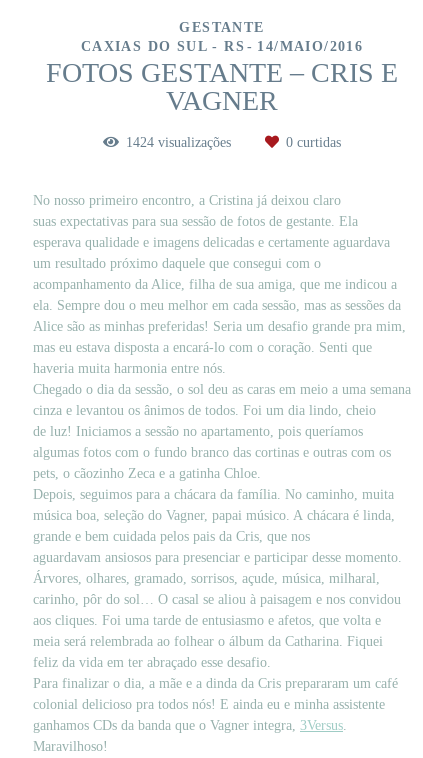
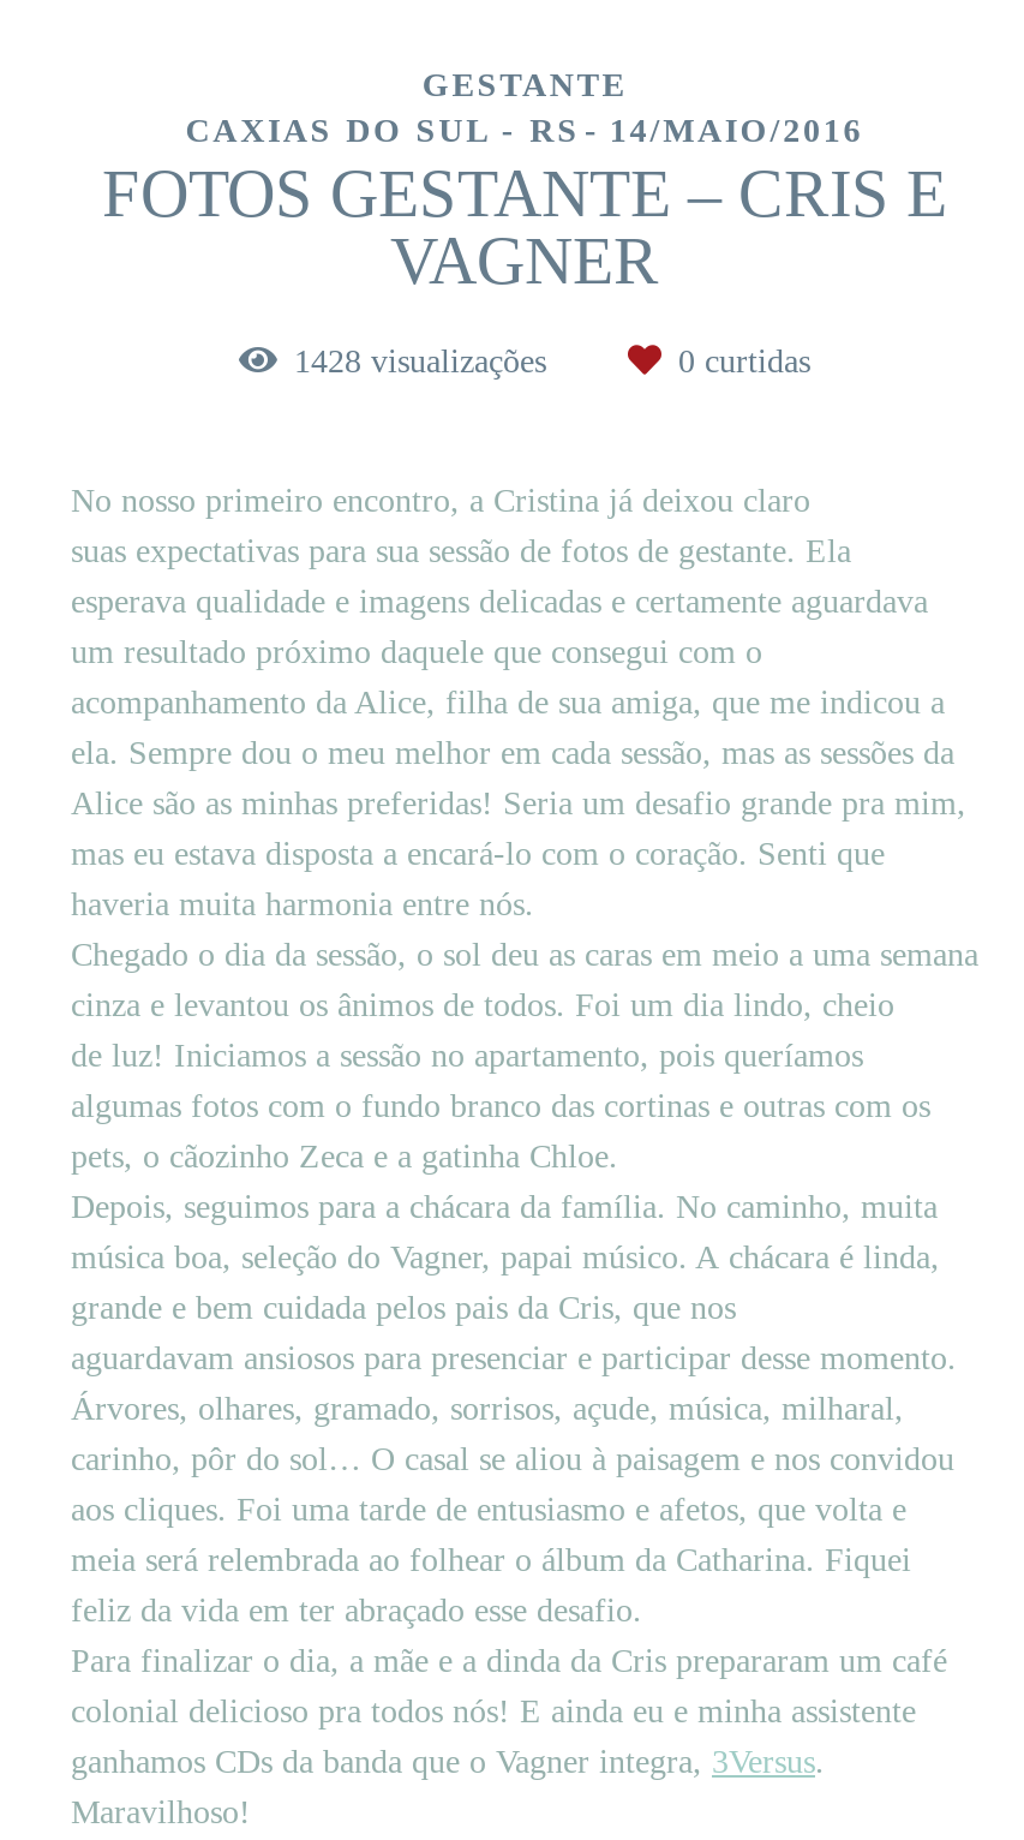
[126,135,235,150] 1424 visualizações -> [294,344,556,380] 1428 visualizações

